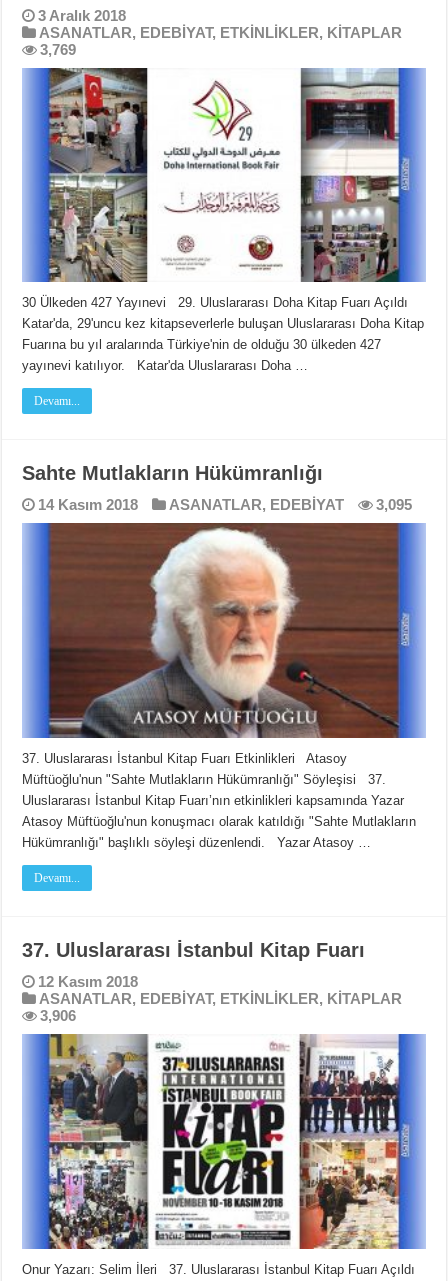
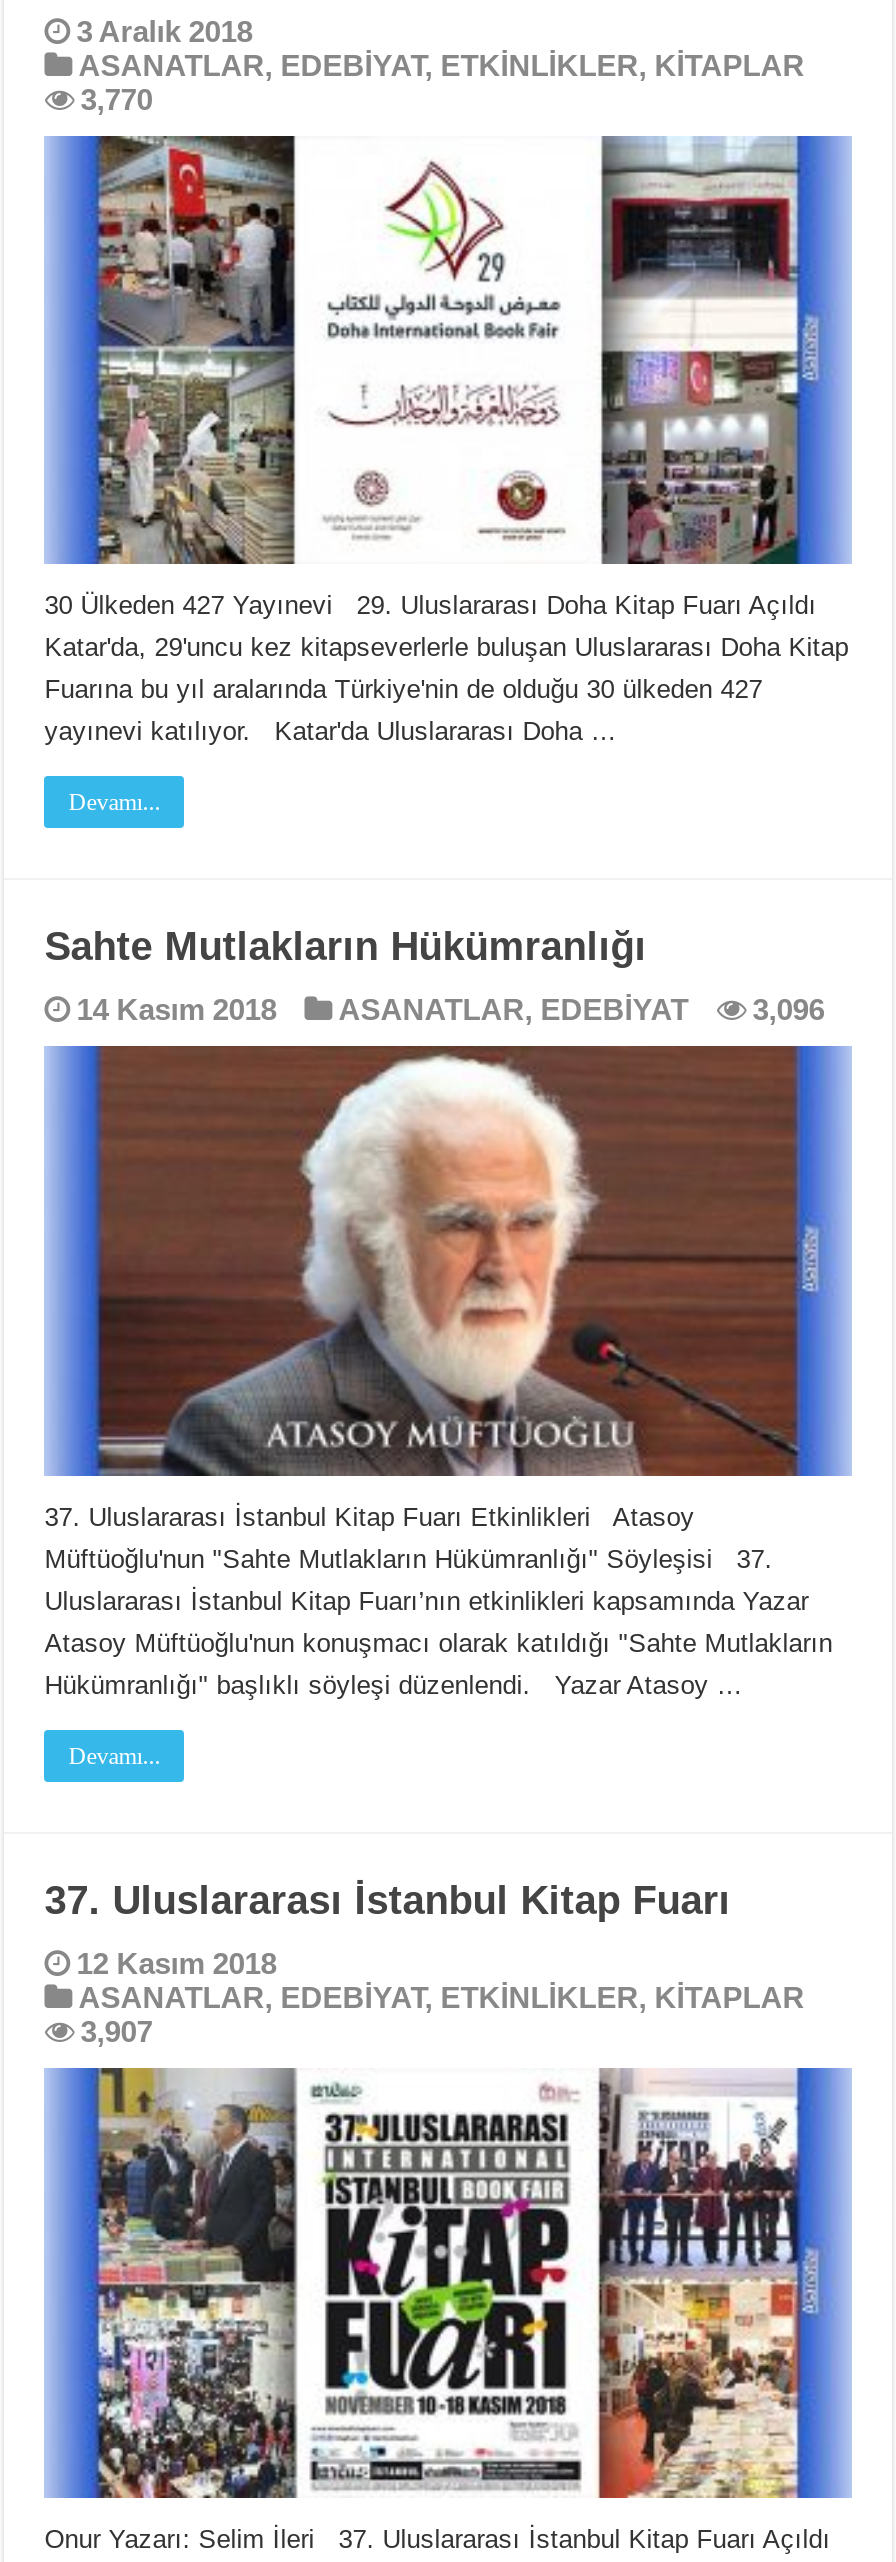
[40,41,76,58] 3,769 -> [80,81,152,115] 3,770
[38,496,412,513] 14 Kasım 2018 ASANATLAR, EDEBİYAT 3,095 -> [76,993,824,1027] 14 Kasım 2018 ASANATLAR, EDEBİYAT 3,096
[40,1007,76,1024] 3,906 -> [80,2014,152,2048] 3,907

